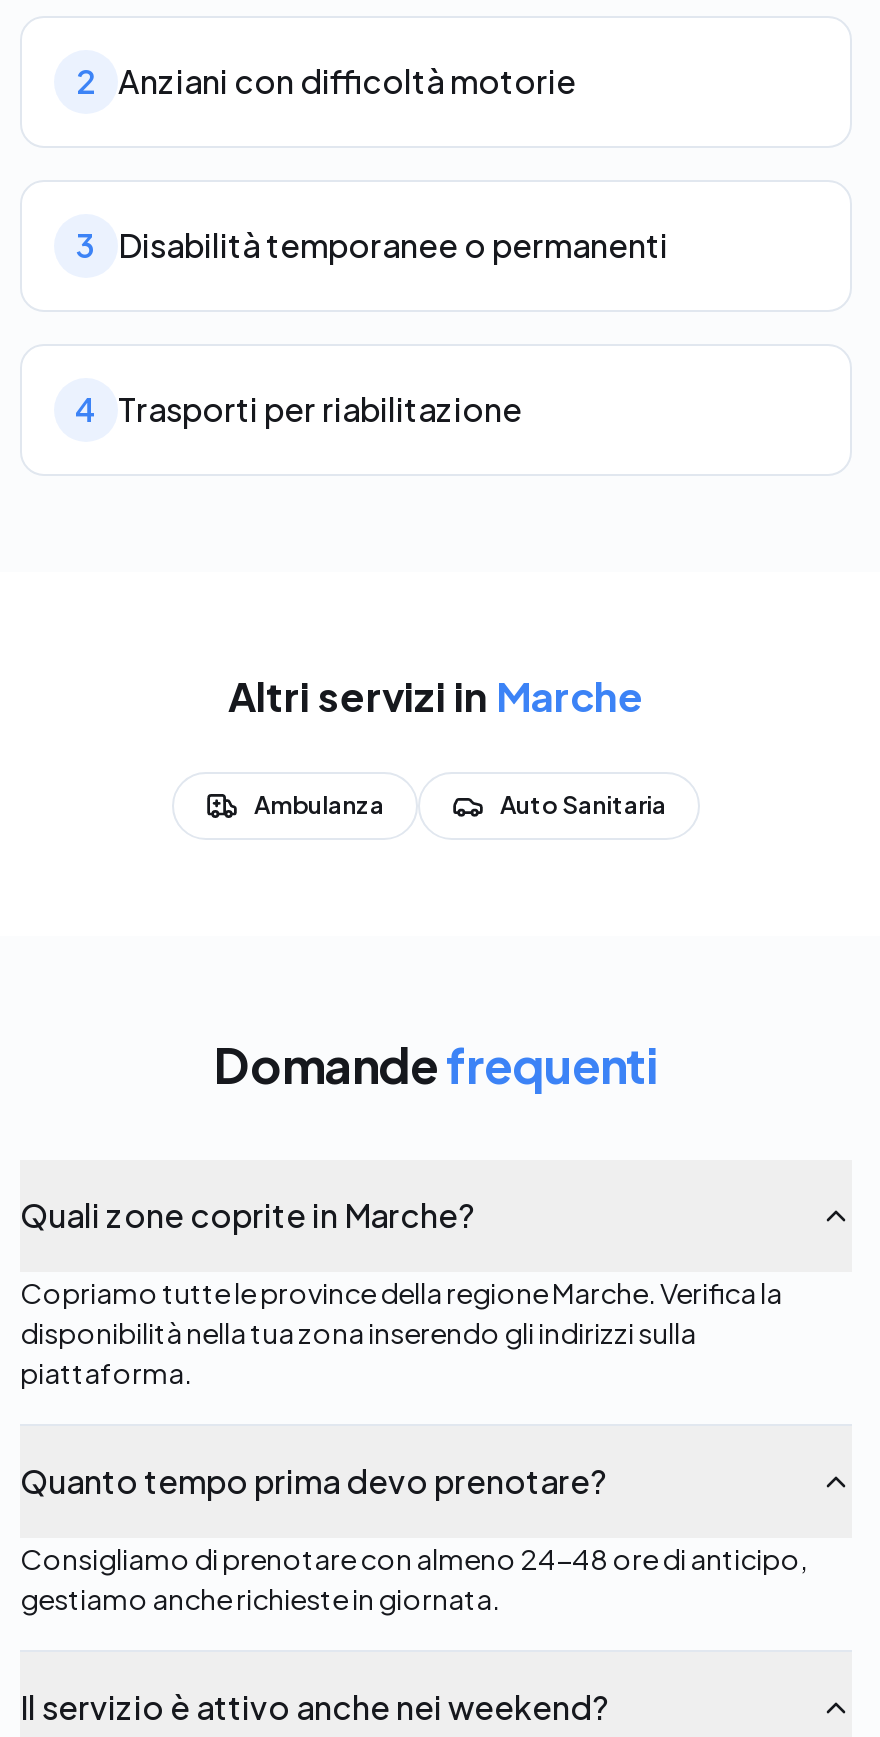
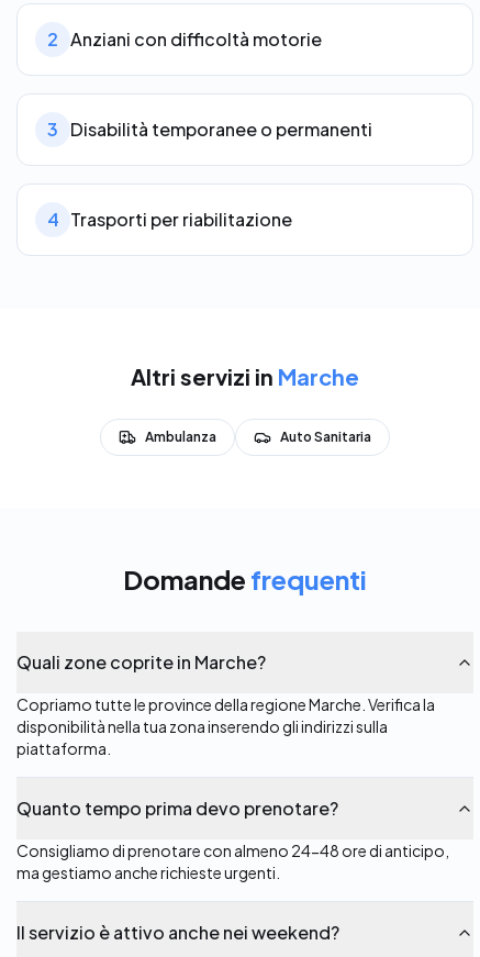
[20,1580,500,1616] gestiamo anche richieste in giornata. -> [16,863,280,882] ma gestiamo anche richieste urgenti.

